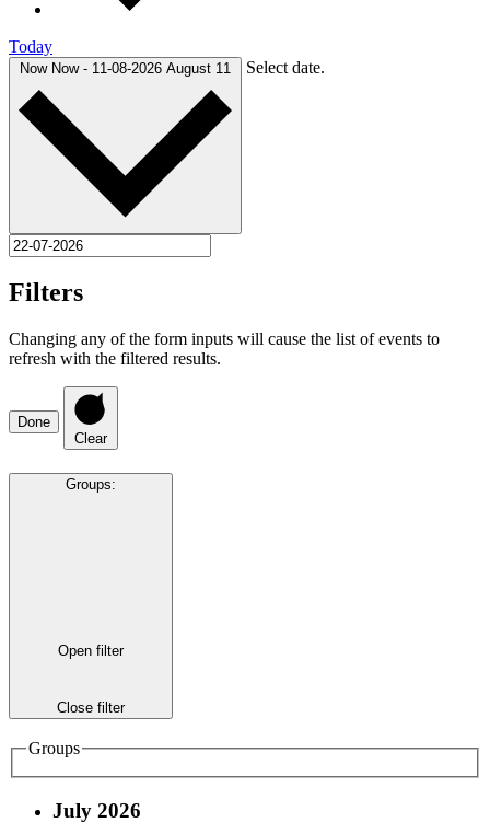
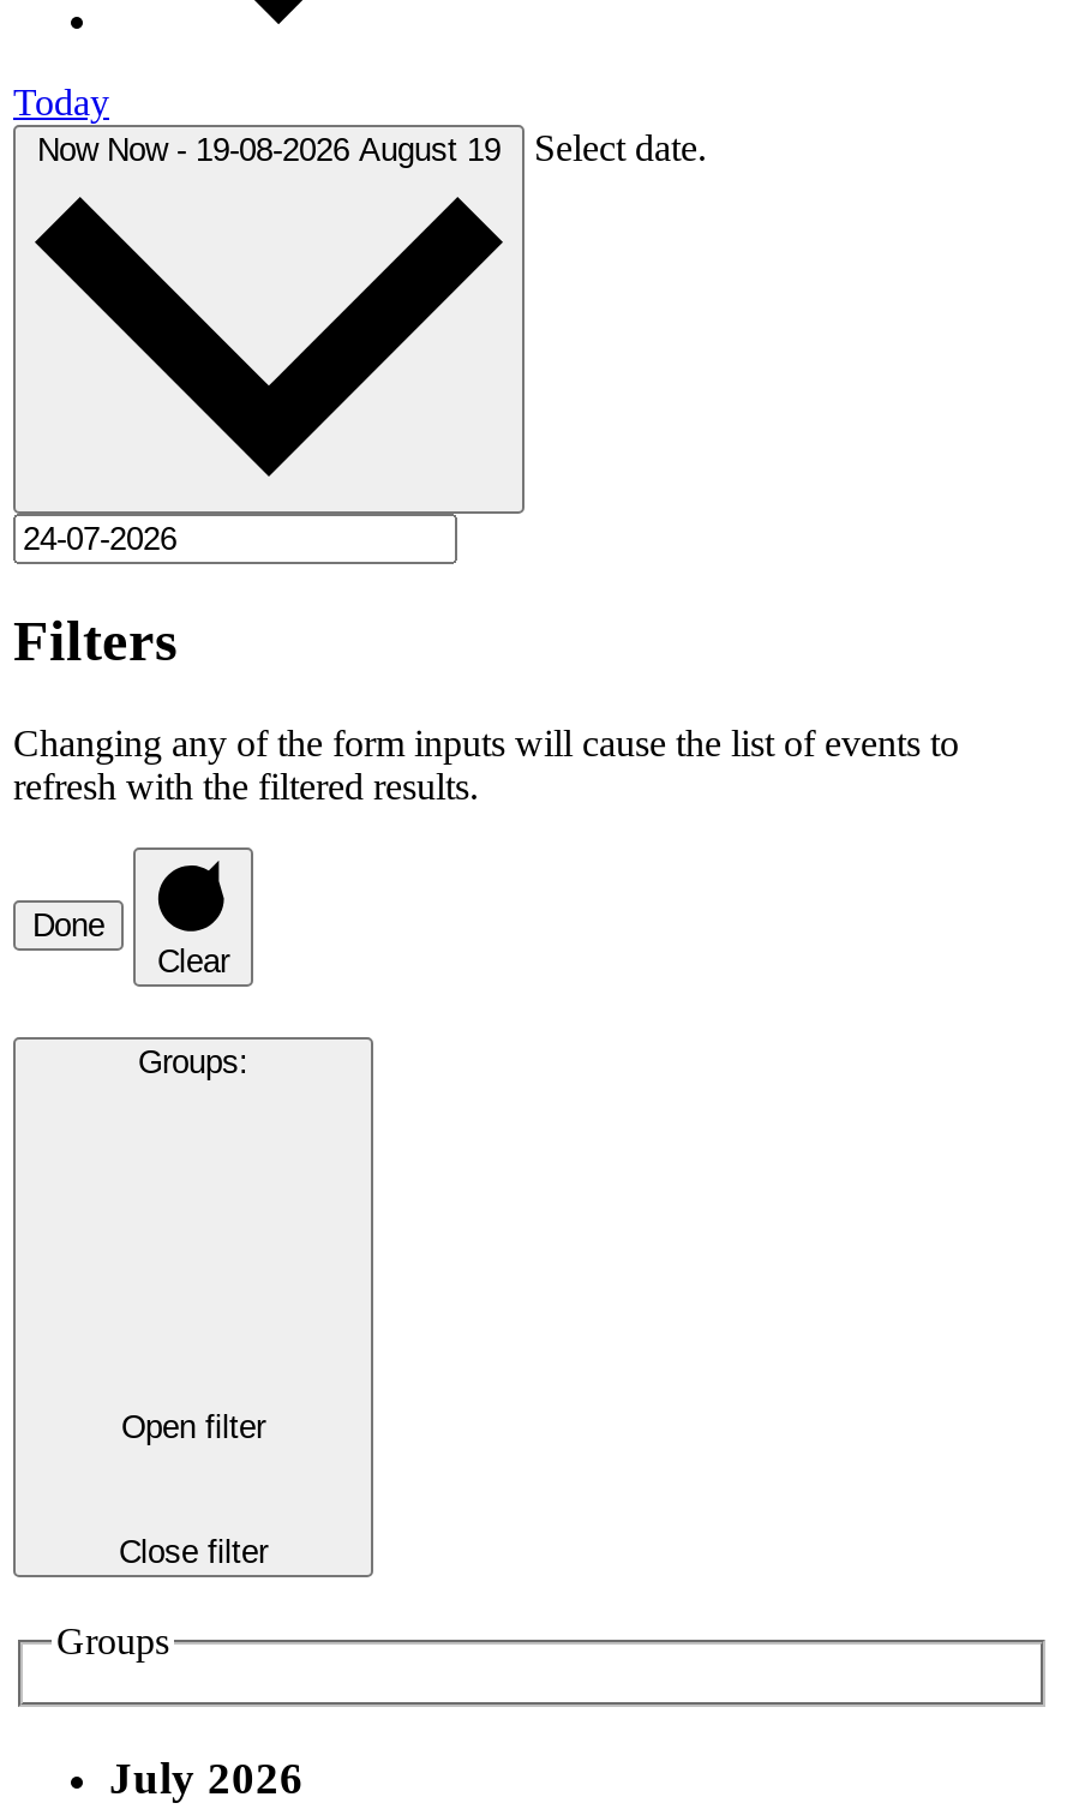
[20,60,231,76] Now Now - 11-08-2026 August 11 -> [37,131,500,167] Now Now - 19-08-2026 August 19

